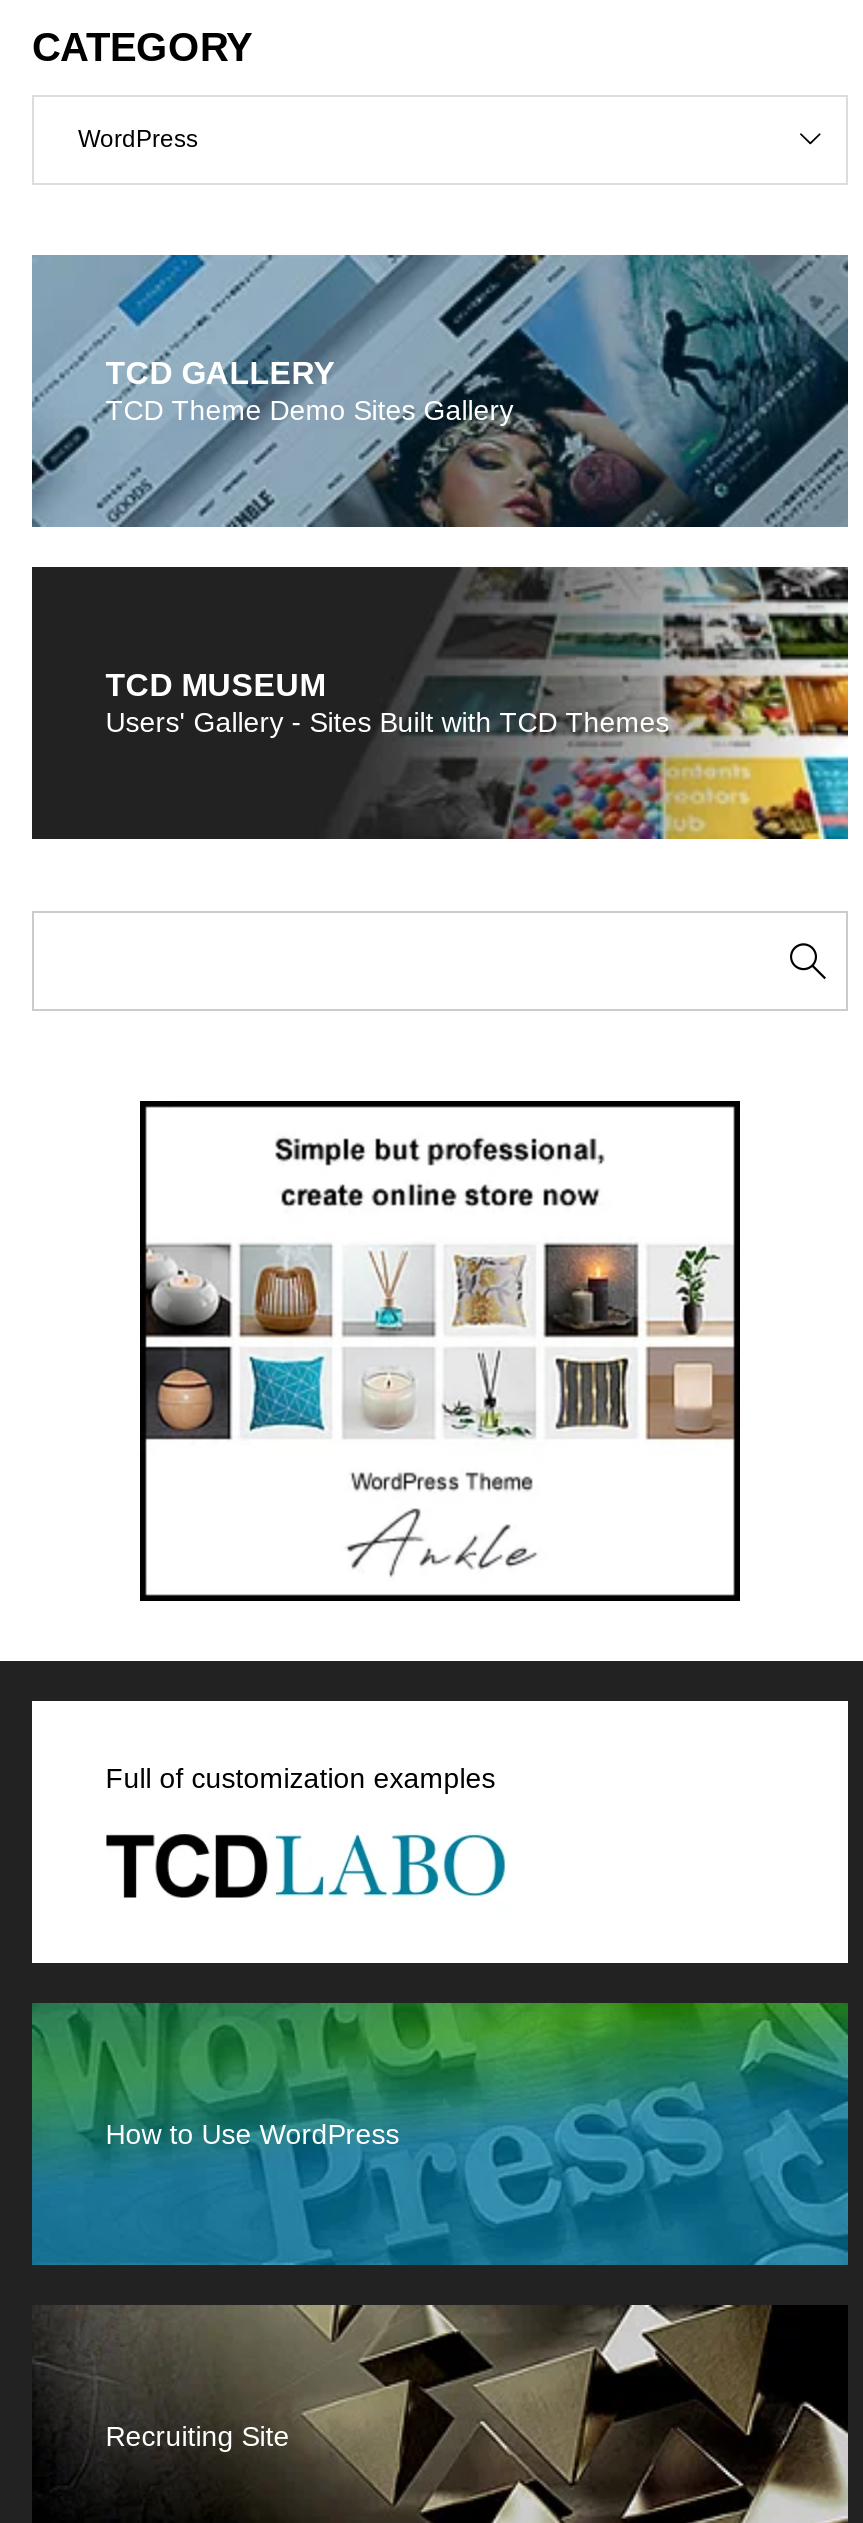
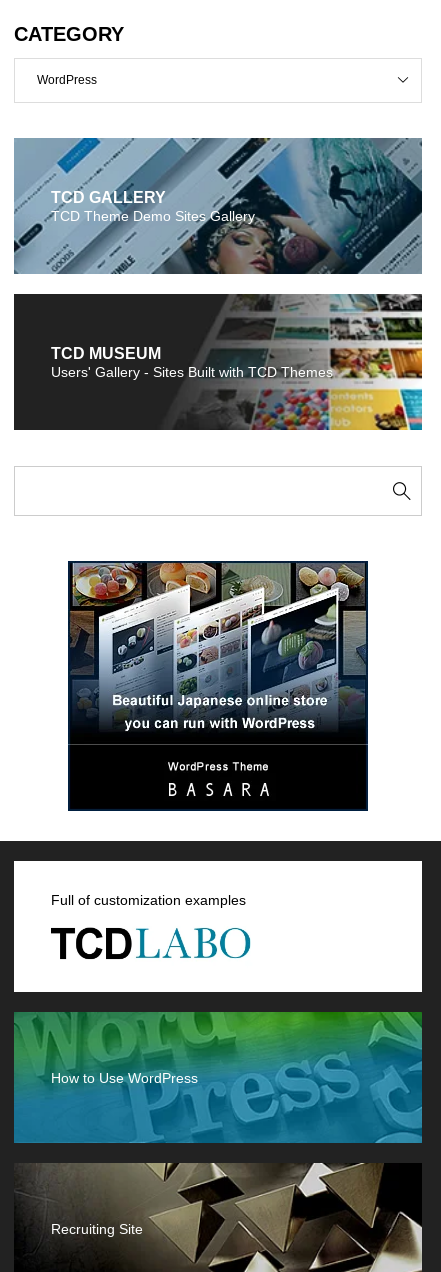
[140,1101,740,1601] [image] -> [68,561,368,811] [image]

